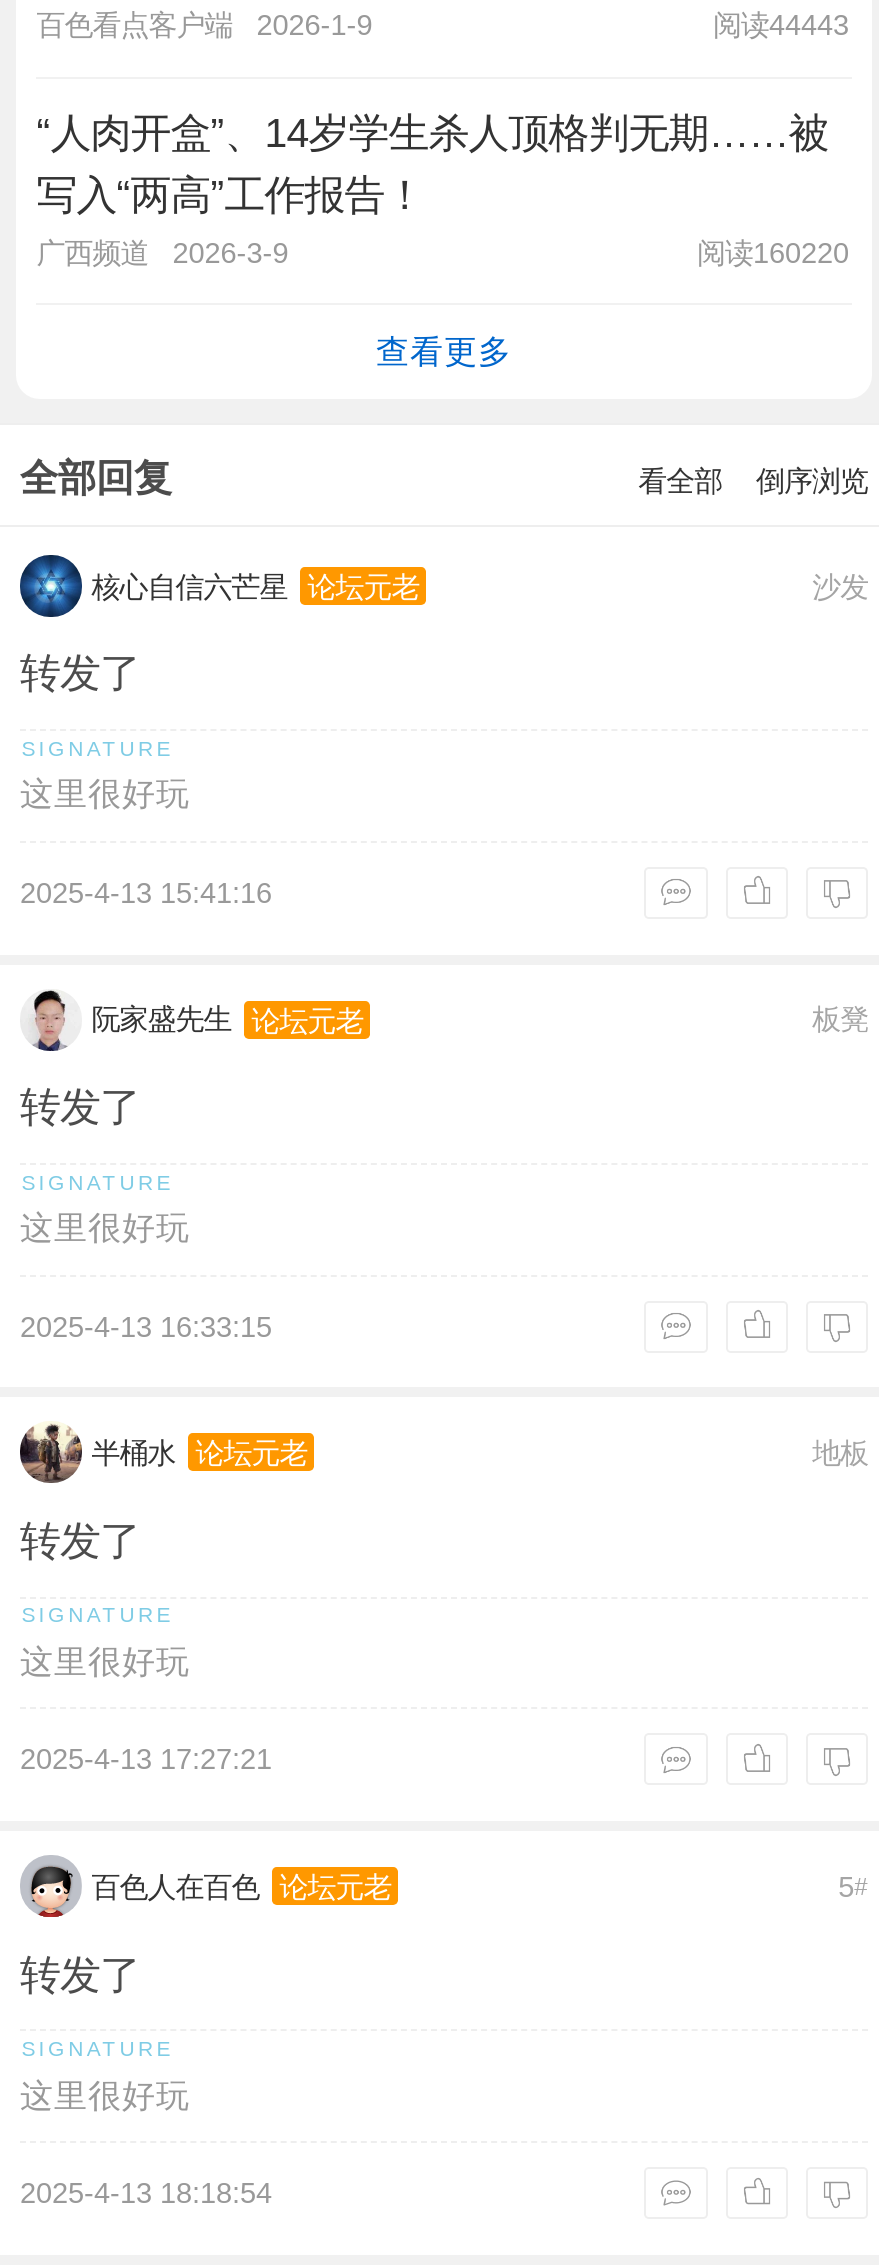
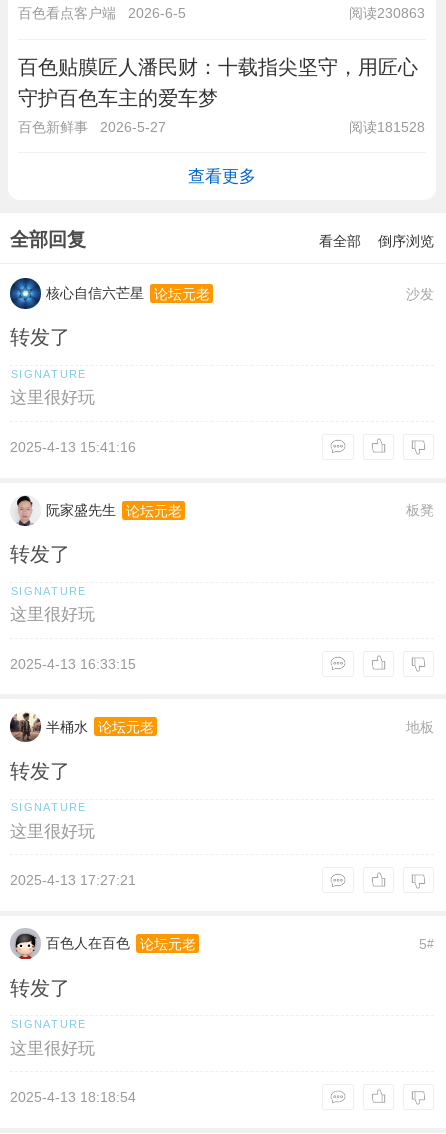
[256,10,849,42] 2026-1-9 | 阅读44443 -> [128,5,424,21] 2026-6-5 | 阅读230863
[37,110,829,216] “人肉开盒”、14岁学生杀人顶格判无期……被 | 写入“两高”工作报告！ -> [18,56,418,109] 百色贴膜匠人潘民财：十载指尖坚守，用匠心 | 守护百色车主的爱车梦
[37,236,849,268] 广西频道 | 2026-3-9 | 阅读160220 -> [18,119,424,135] 百色新鲜事 | 2026-5-27 | 阅读181528

